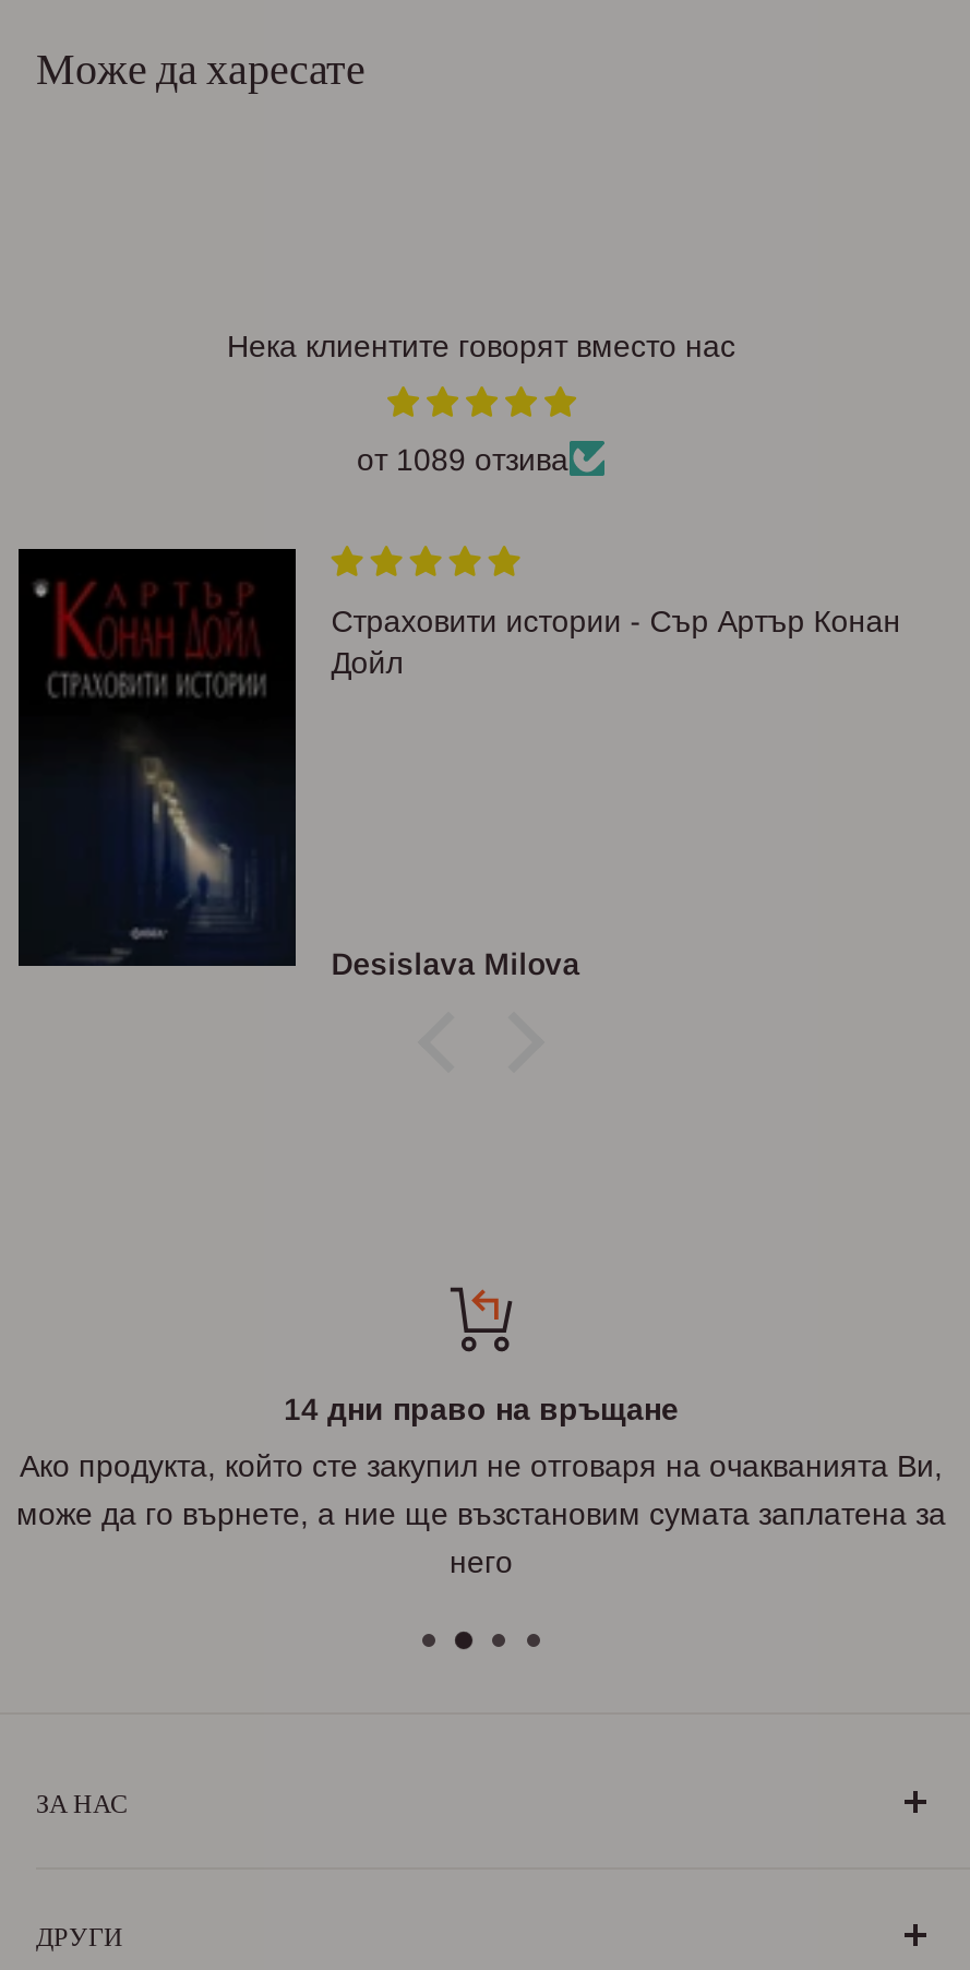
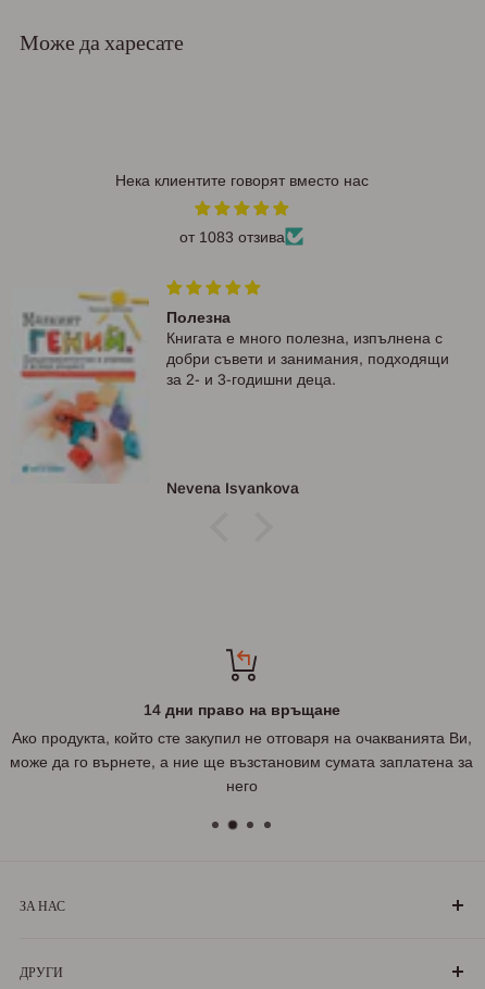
[357,441,568,476] от 1089 отзива -> [179,228,285,245] от 1083 отзива
[16,547,901,968] [image] | Страховити истории - Сър Артър Конан | Дойл -> [10,281,449,489] [image] | Полезна | Книгата е много полезна, изпълнена с | добри съвети и занимания, подходящи | за 2- и 3-годишни деца.
[331,947,580,982] Desislava Milova -> [167,480,299,497] Nevena Isyankova

